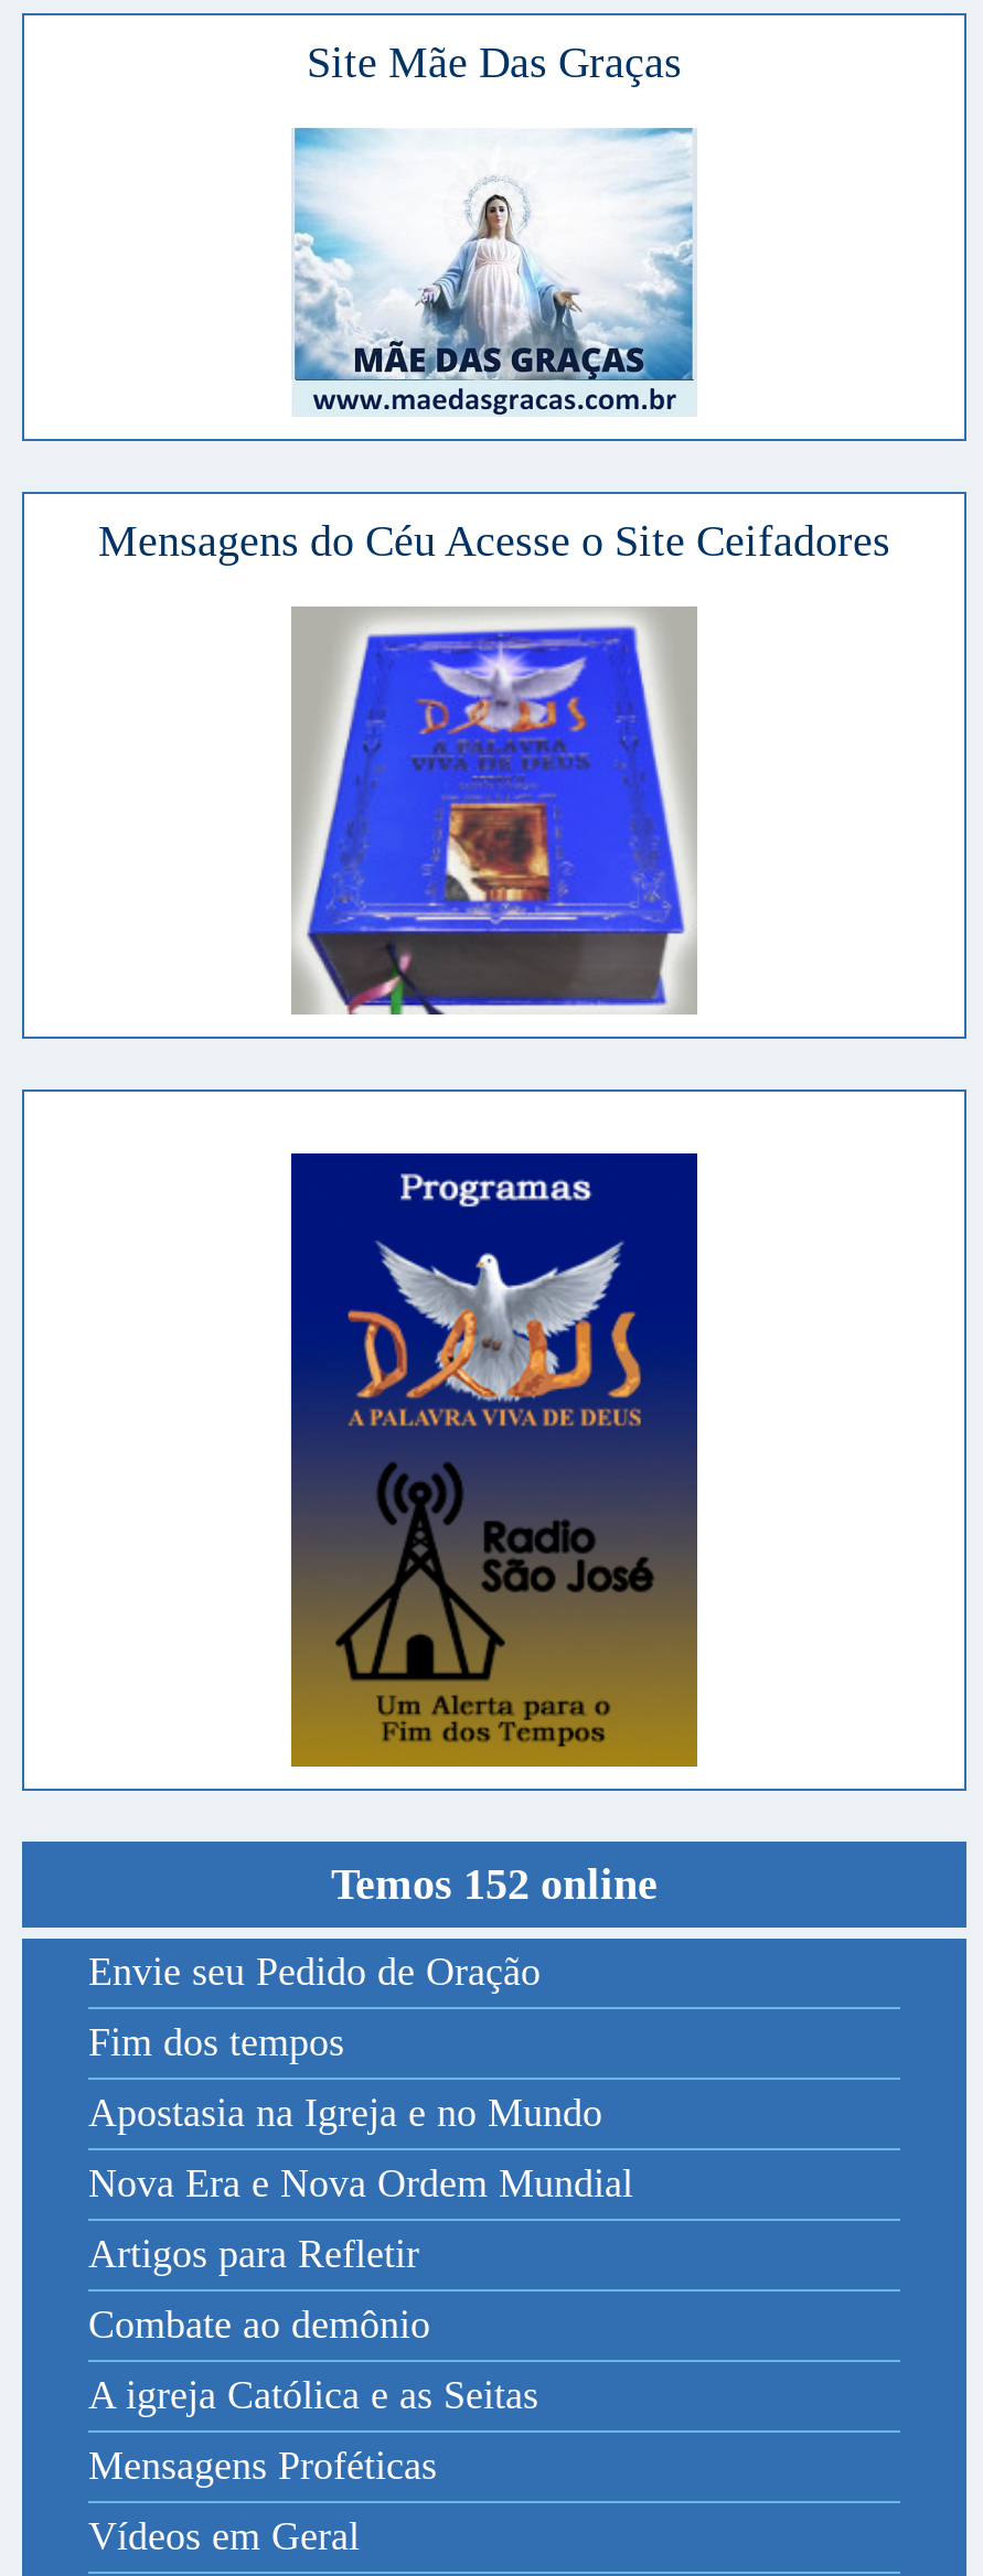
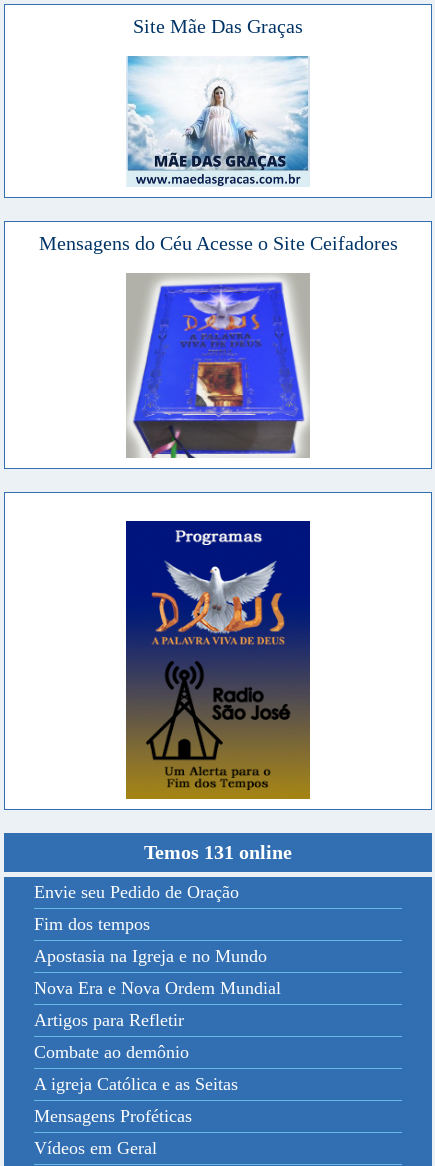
[331,1859,658,1908] Temos 152 online -> [144,841,292,863] Temos 131 online

